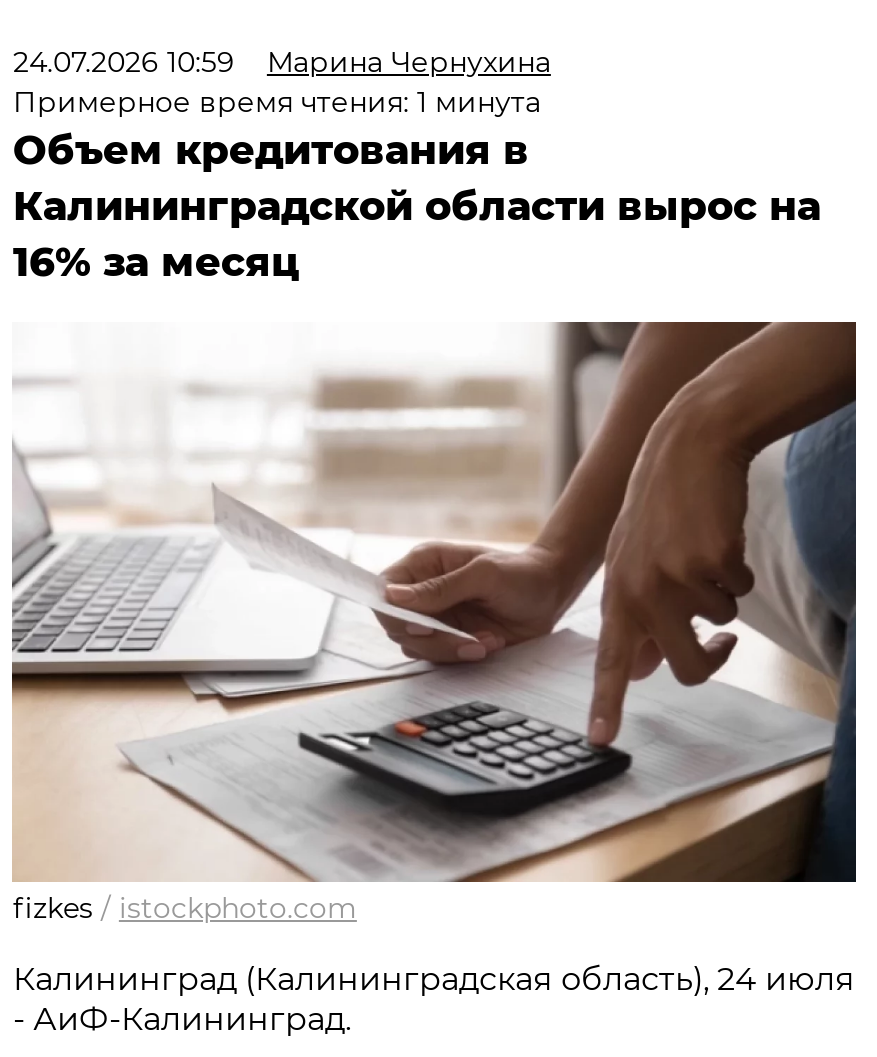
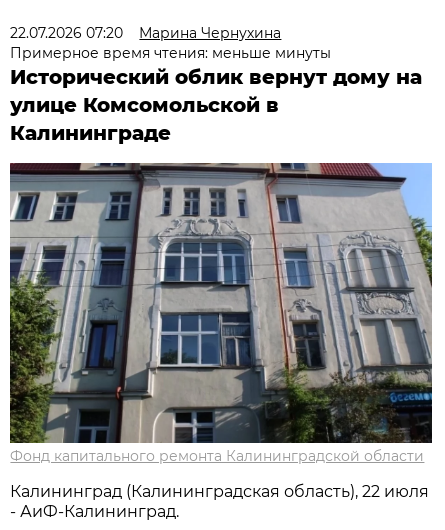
[13,44,551,80] 24.07.2026 10:59 Марина Чернухина -> [10,24,281,42] 22.07.2026 07:20 Марина Чернухина
[13,84,821,286] Примерное время чтения: 1 минута | Объем кредитования в | Калининградской области вырос на | 16% за месяц -> [10,44,422,145] Примерное время чтения: меньше минуты | Исторический облик вернут дому на | улице Комсомольской в | Калининграде
[10,320,858,926] [image] | fizkes / istockphoto.com -> [9,162,433,465] [image] | Фонд капитального ремонта Калининградской области
[13,960,855,998] Калининград (Калининградская область), 24 июля -> [10,482,429,501] Калининград (Калининградская область), 22 июля

